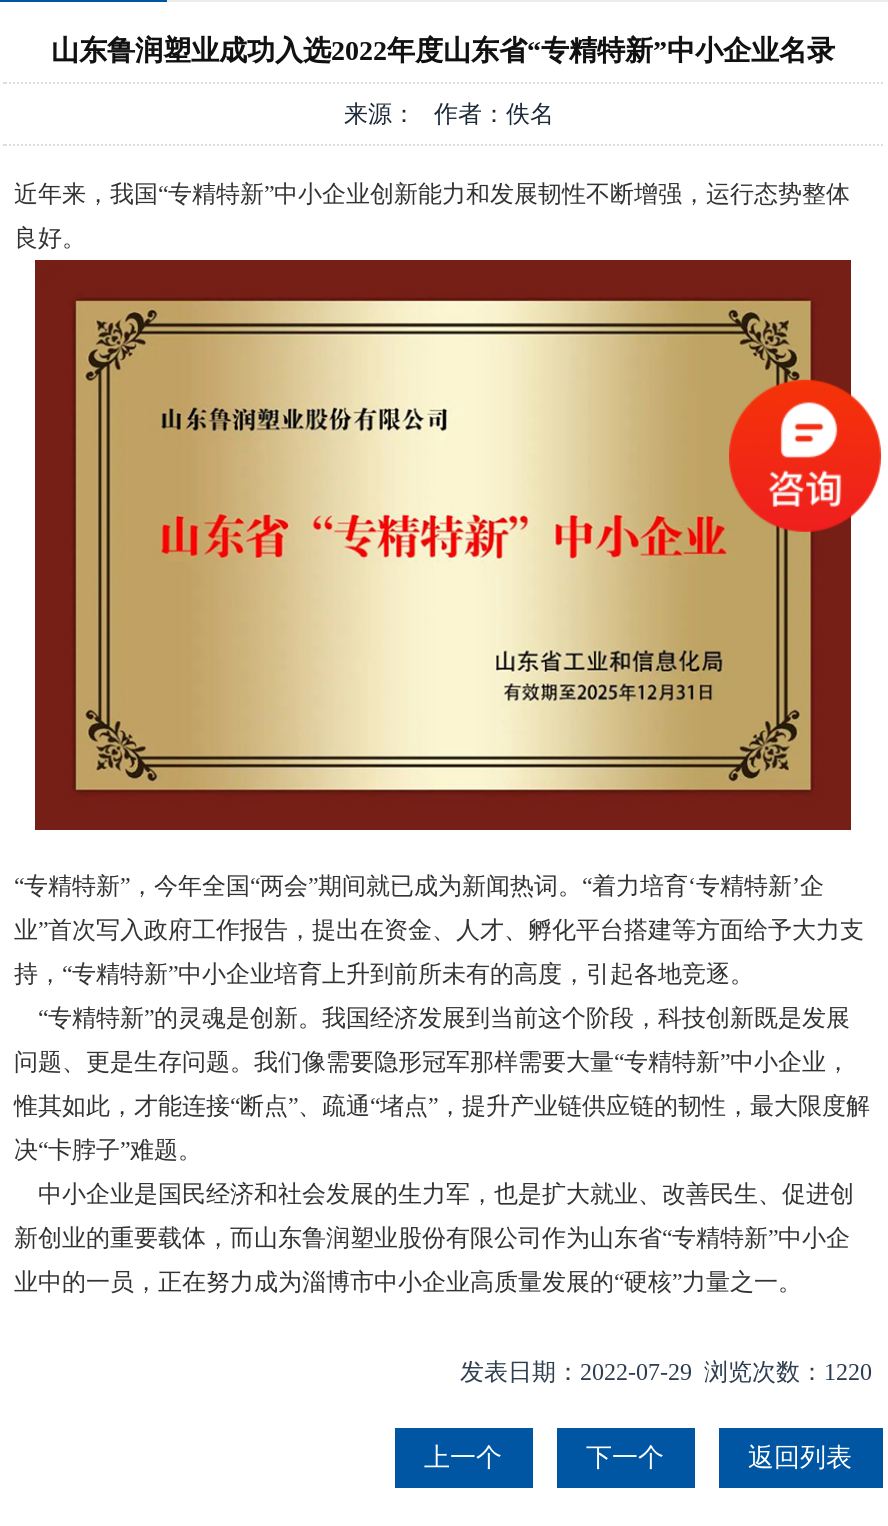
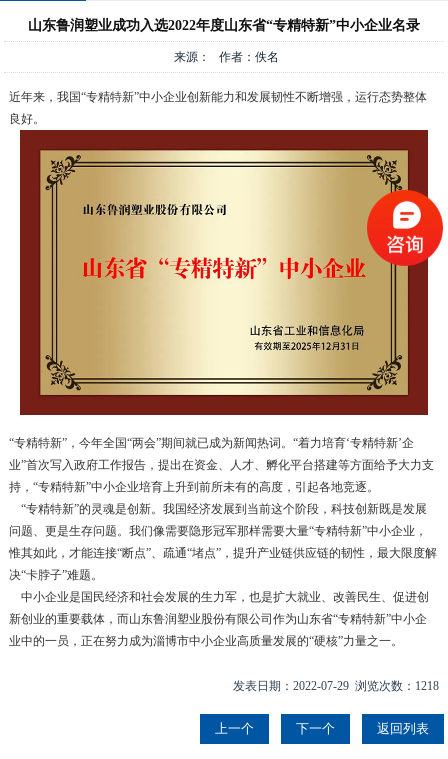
[460,1357,872,1385] 发表日期：2022-07-29 浏览次数：1220 -> [232,678,438,692] 发表日期：2022-07-29 浏览次数：1218

